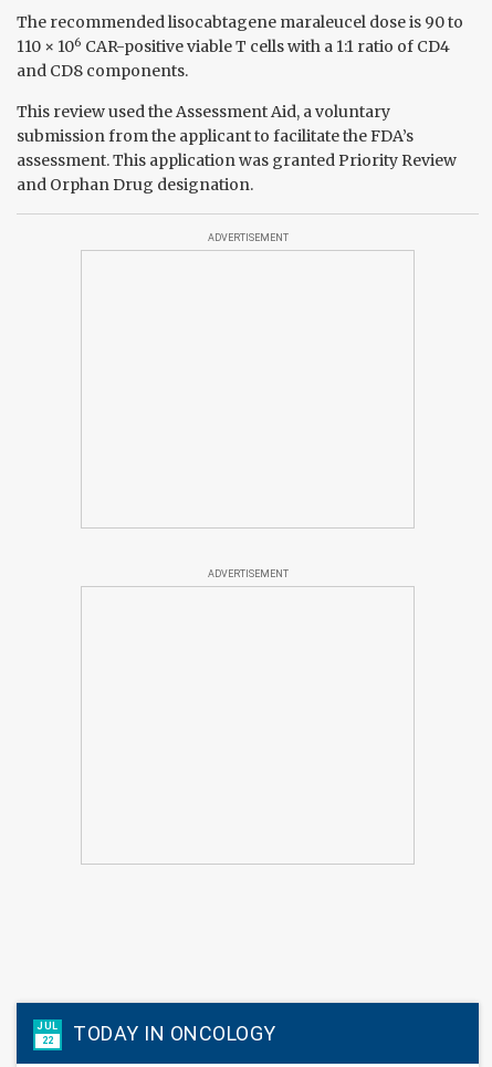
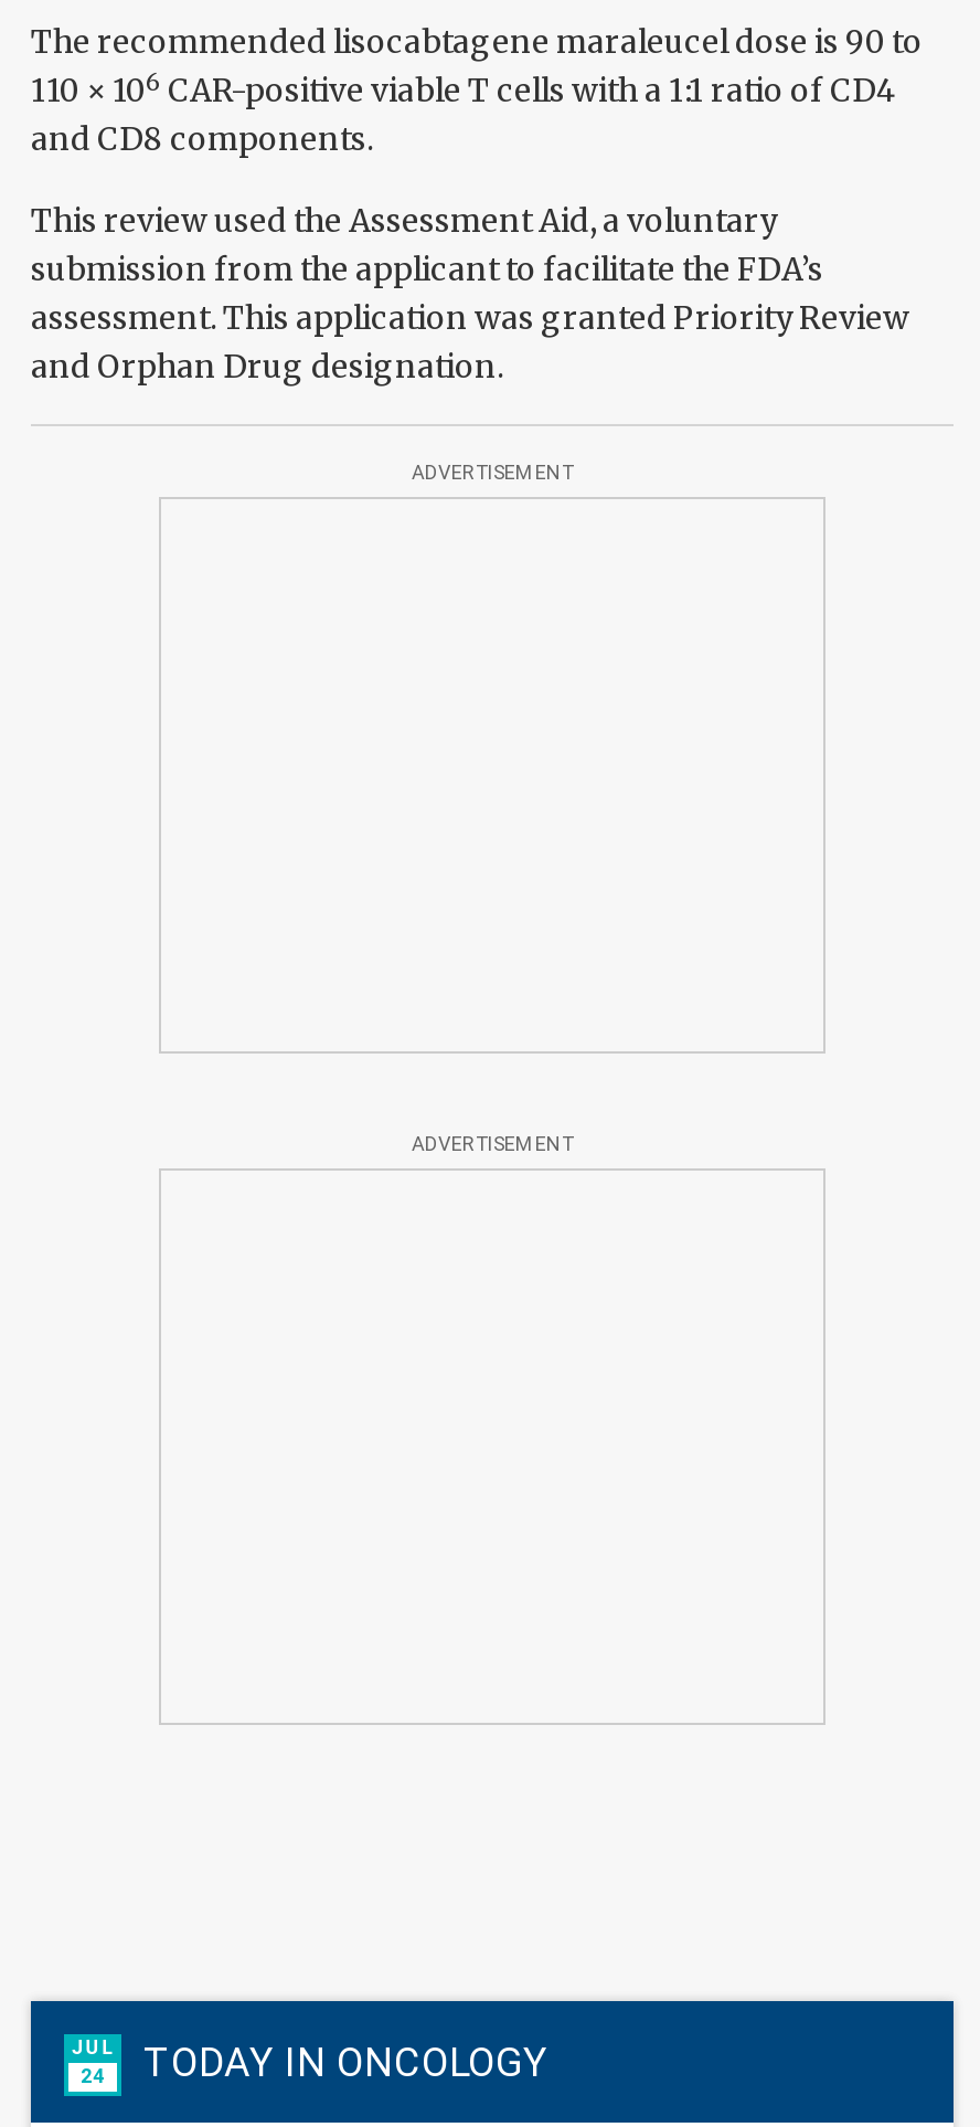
[37,1021,276,1046] JUL 22 TODAY IN ONCOLOGY -> [71,2036,548,2087] JUL 24 TODAY IN ONCOLOGY

